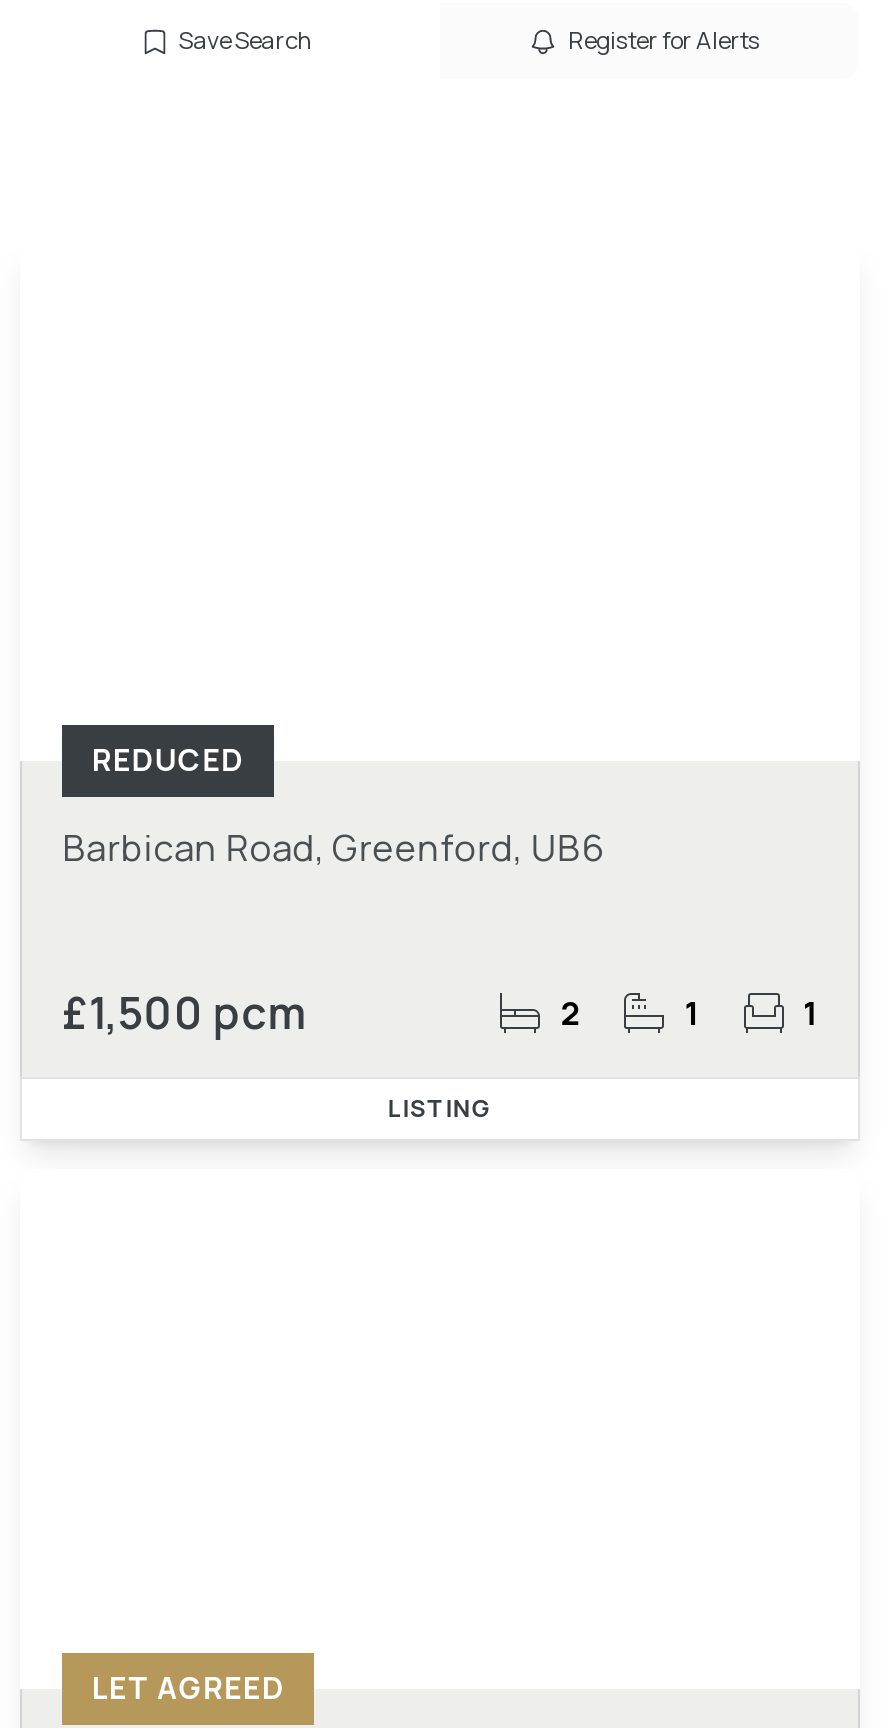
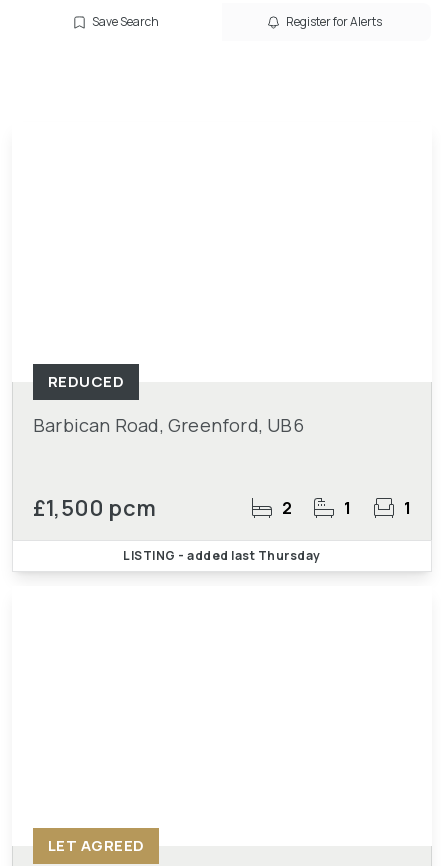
[388,1091,492,1125] LISTING -> [123,547,321,564] LISTING - added last Thursday

